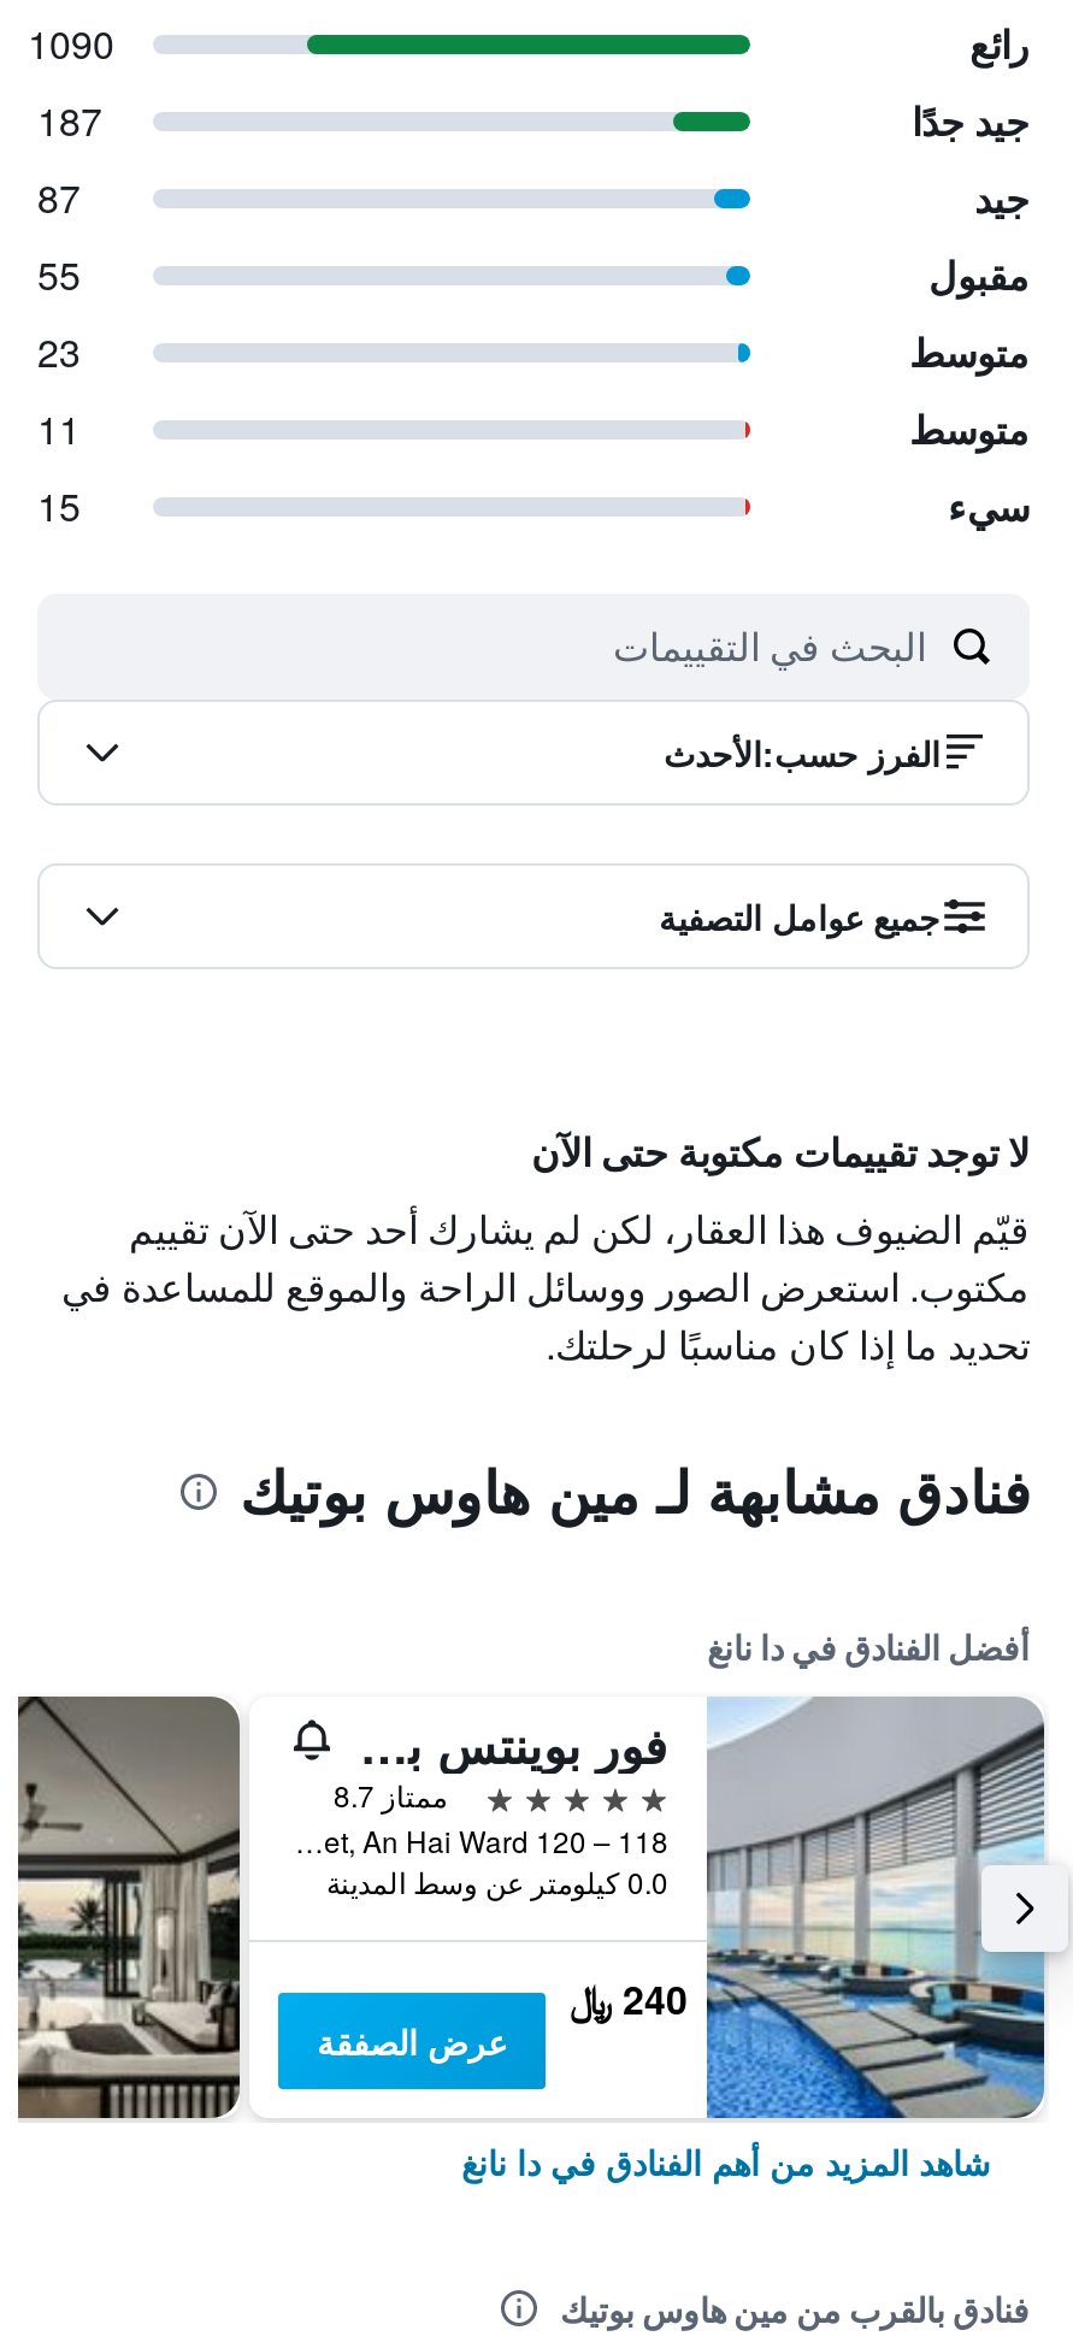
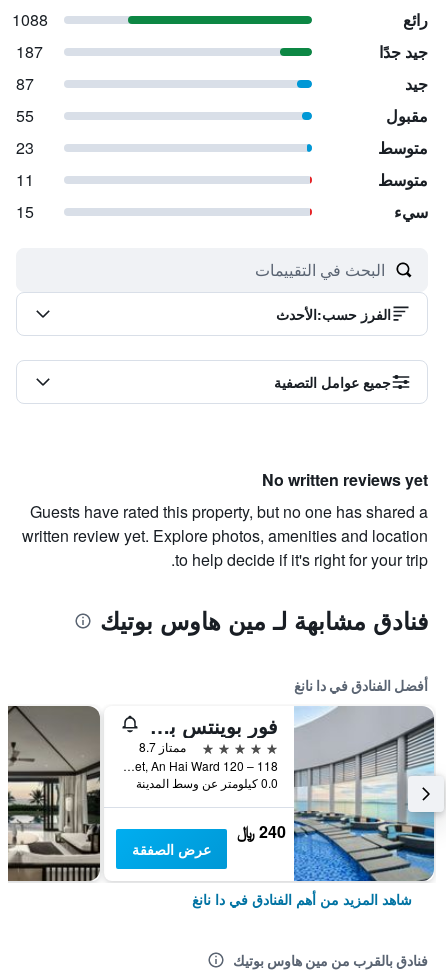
[28,16,114,71] 1090 -> [12,8,48,31] 1088
[61,1123,1030,1371] لا توجد تقييمات مكتوبة حتى الآن | قيّم الضيوف هذا العقار، لكن لم يشارك أحد حتى الآن تقييم | مكتوب. استعرض الصور ووسائل الراحة والموقع للمساعدة في | تحديد ما إذا كان مناسبًا لرحلتك. -> [22,468,428,571] No written reviews yet | Guests have rated this property, but no one has shared a | written review yet. Explore photos, amenities and location | to help decide if it's right for your trip.

